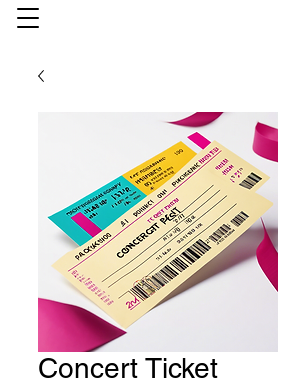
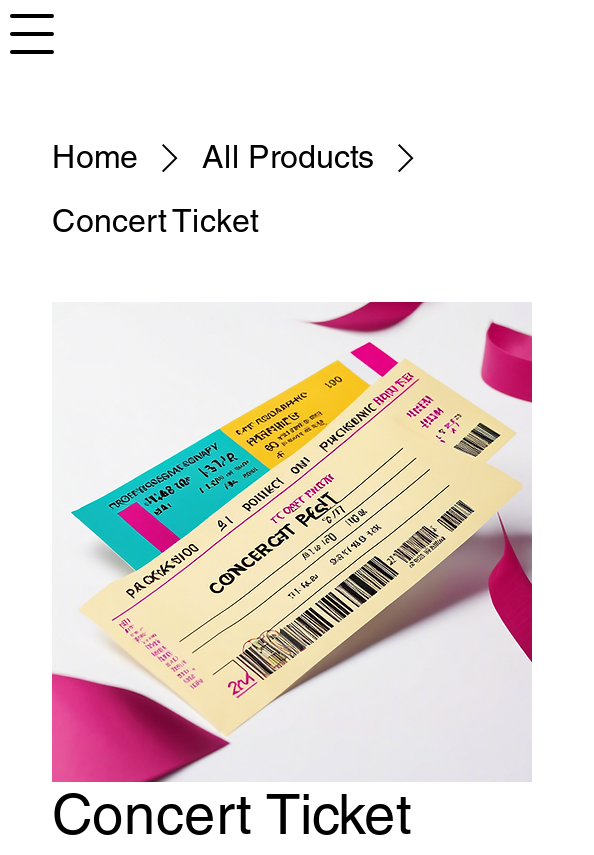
none -> [52,138,374,240] Home | All Products | Concert Ticket

